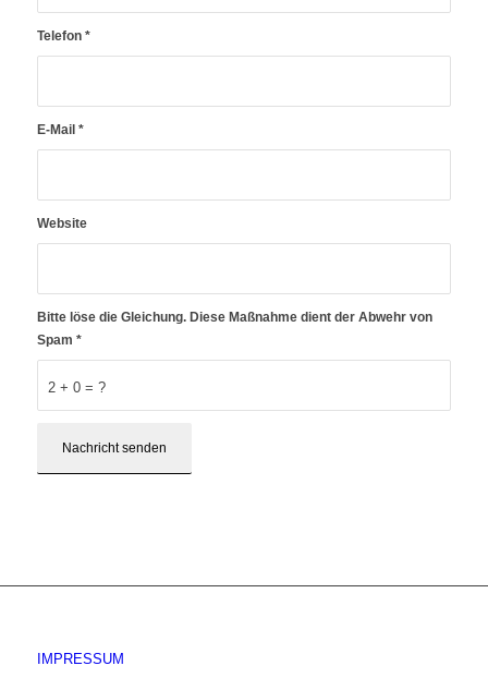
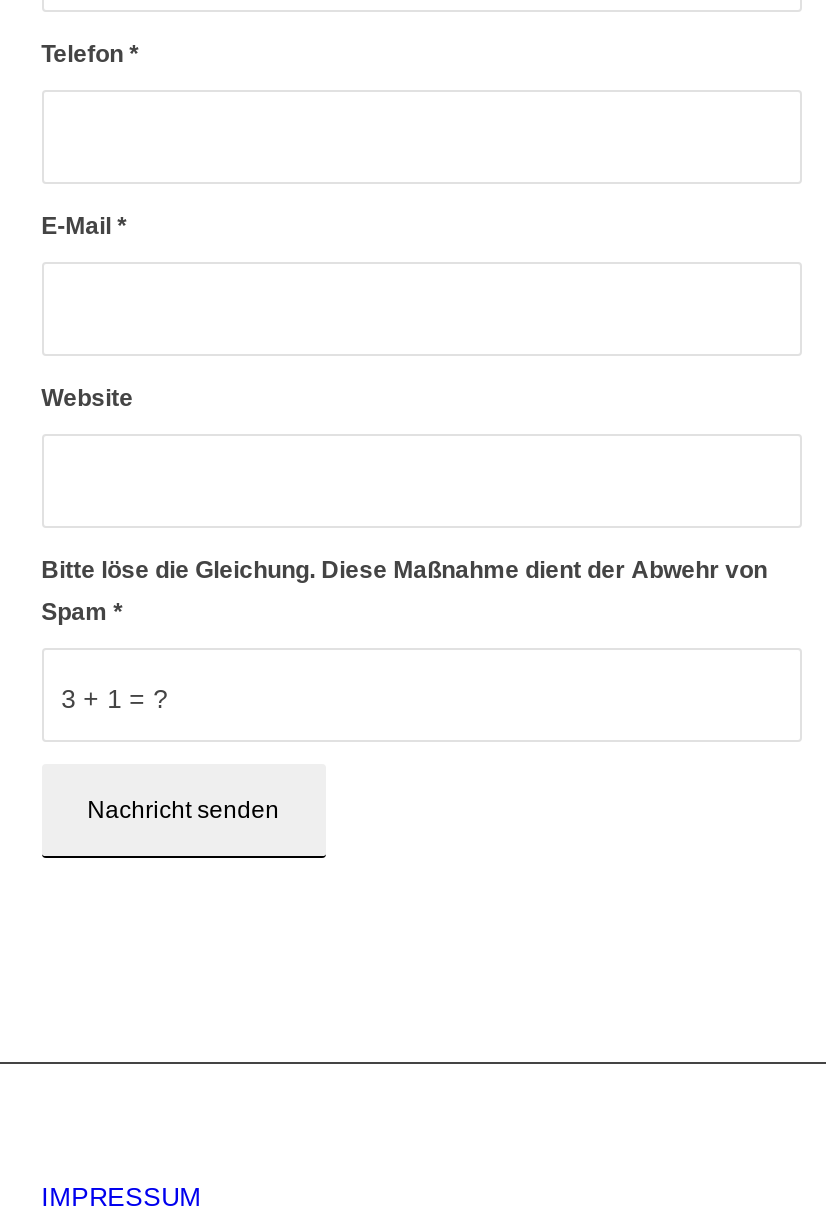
[47,380,105,396] 2 + 0 = ? -> [61,685,167,715] 3 + 1 = ?

